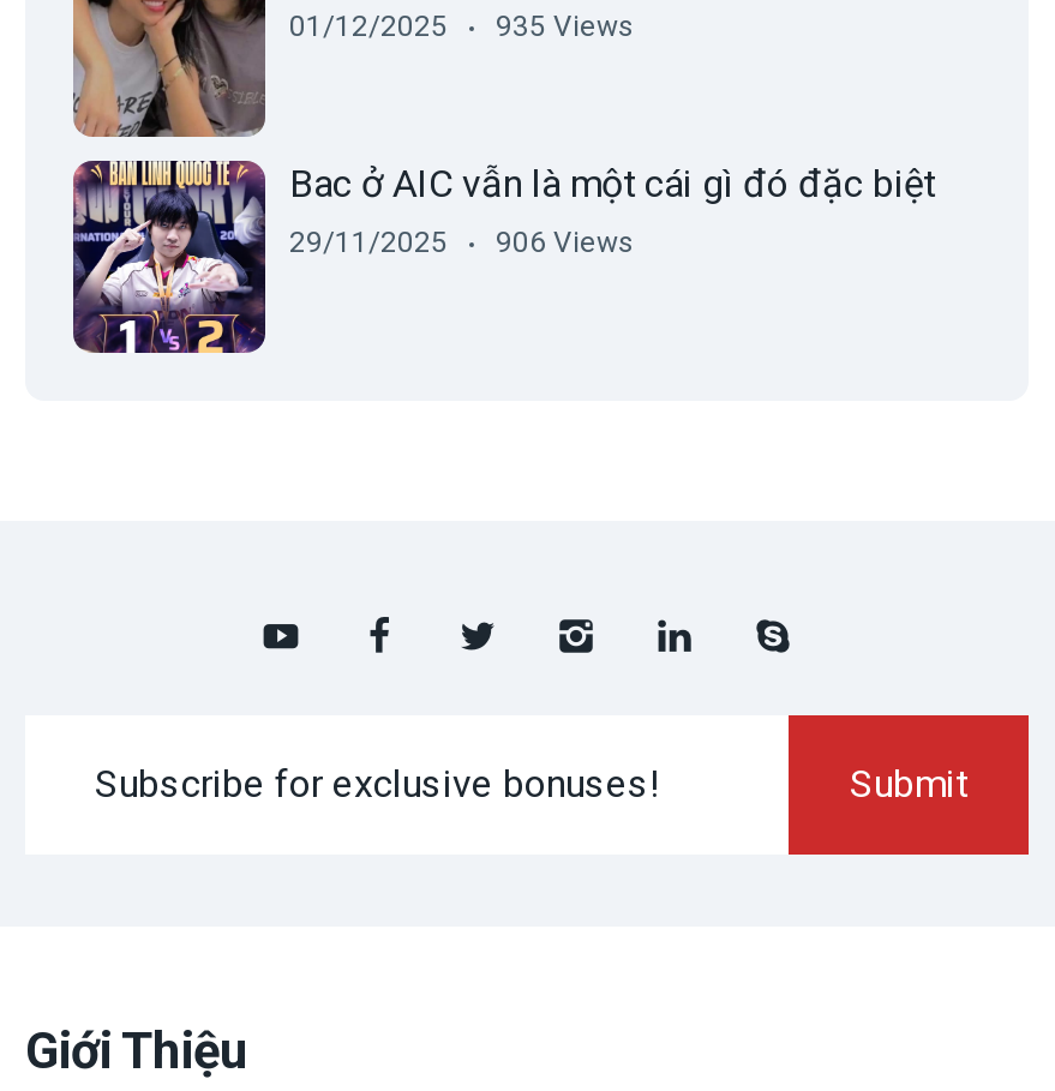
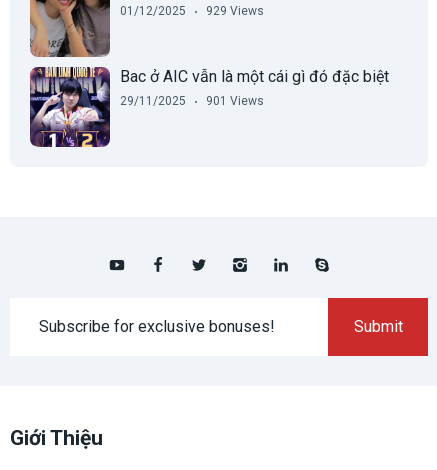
[289,9,635,43] 01/12/2025 935 Views -> [120,4,264,18] 01/12/2025 929 Views
[289,225,635,259] 29/11/2025 906 Views -> [120,94,264,108] 29/11/2025 901 Views

